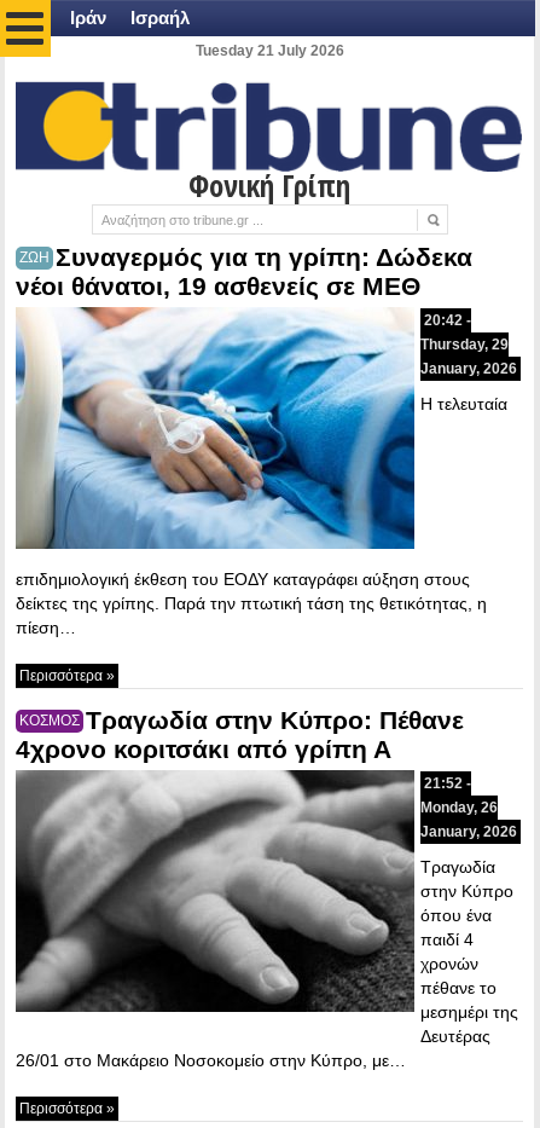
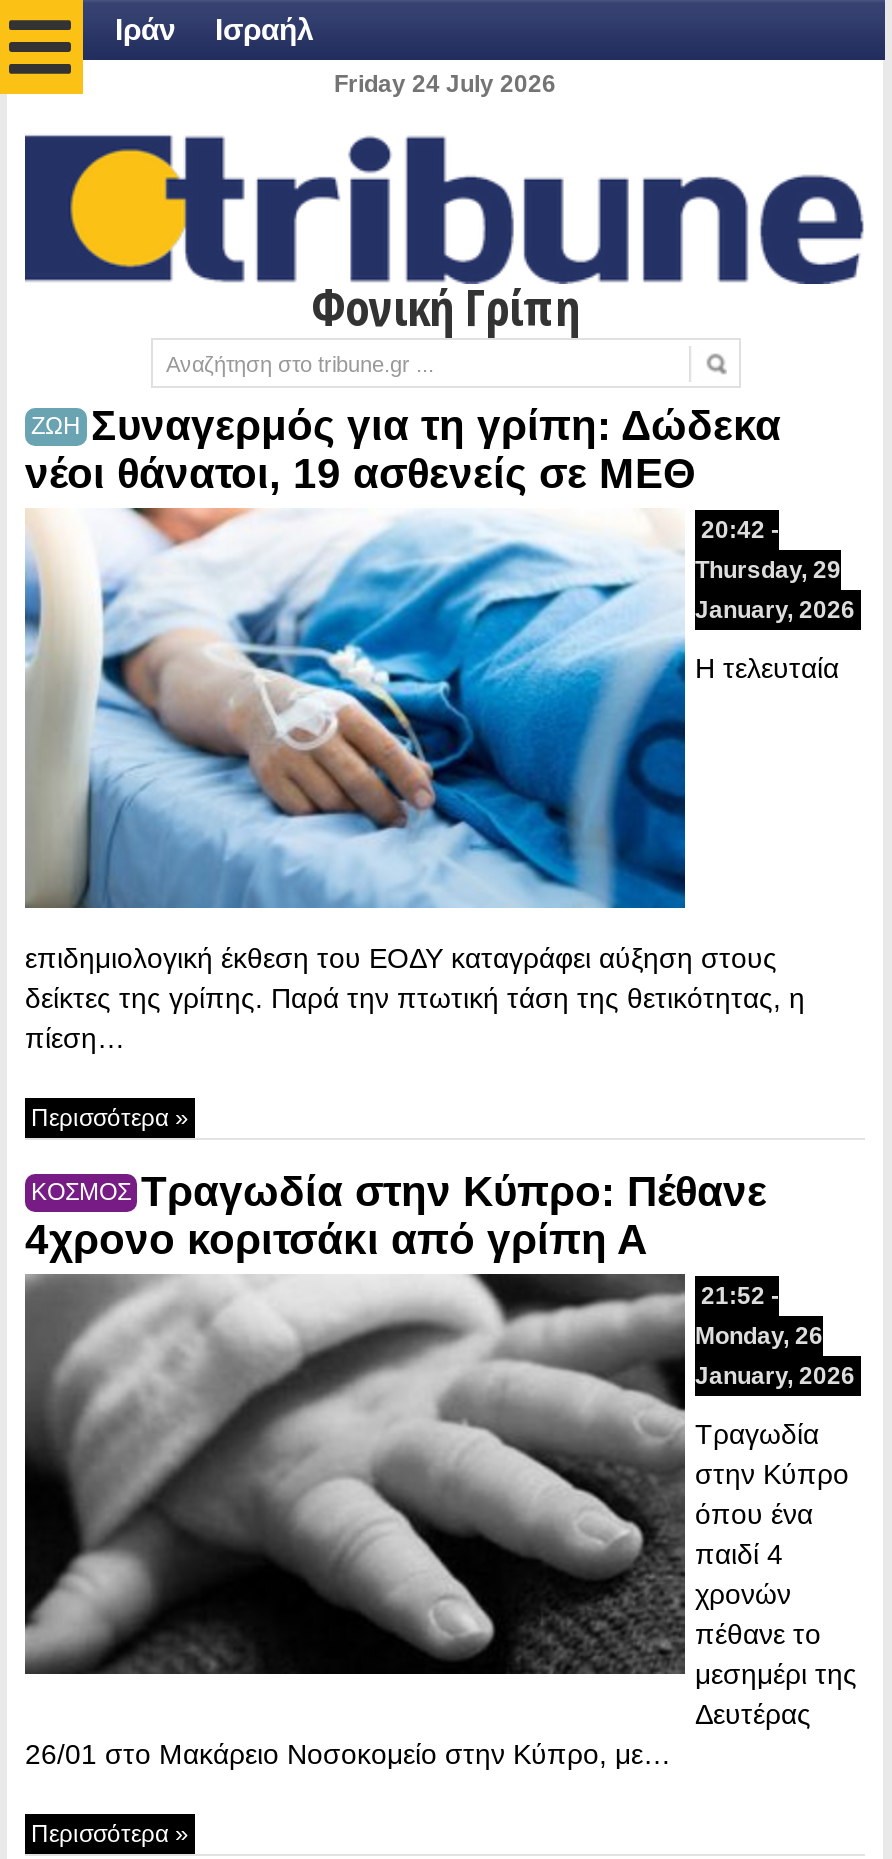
[195,42,344,59] Tuesday 21 July 2026 -> [334,70,556,98] Friday 24 July 2026

